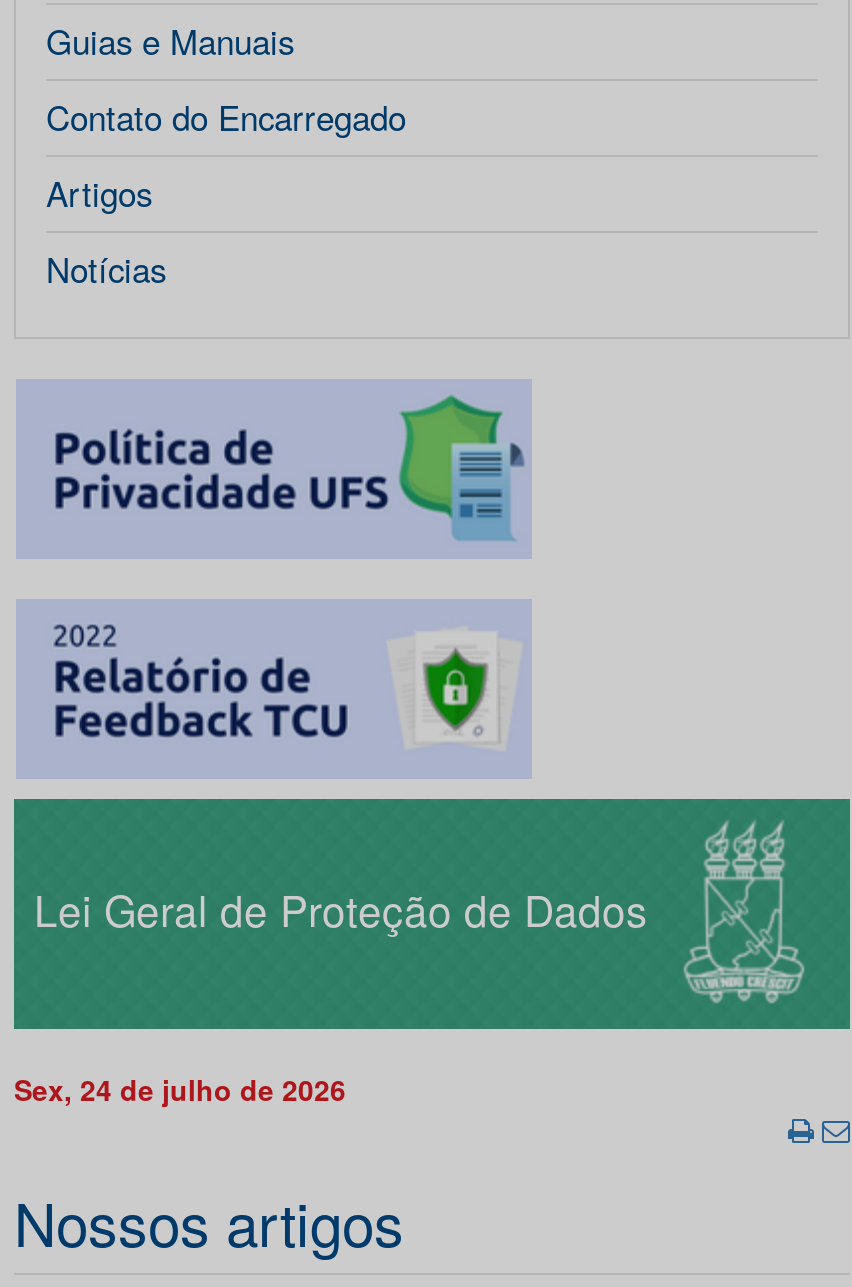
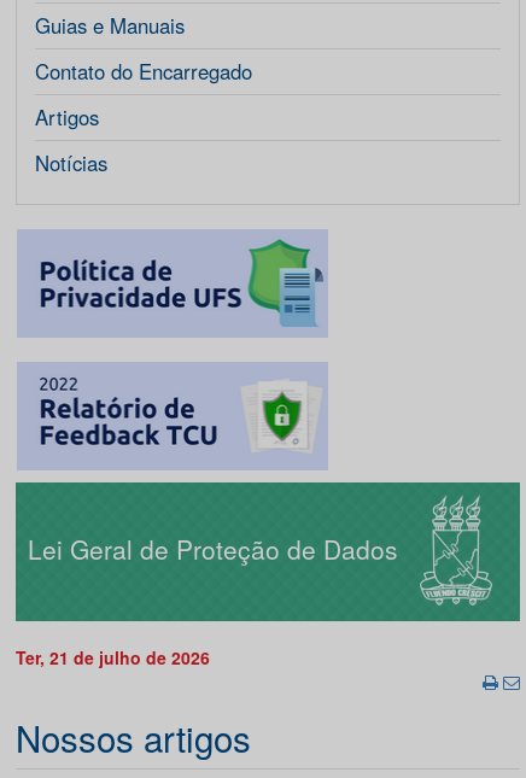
[14,1070,346,1110] Sex, 24 de julho de 2026 -> [16,646,210,670] Ter, 21 de julho de 2026

